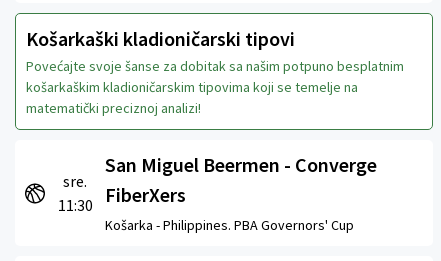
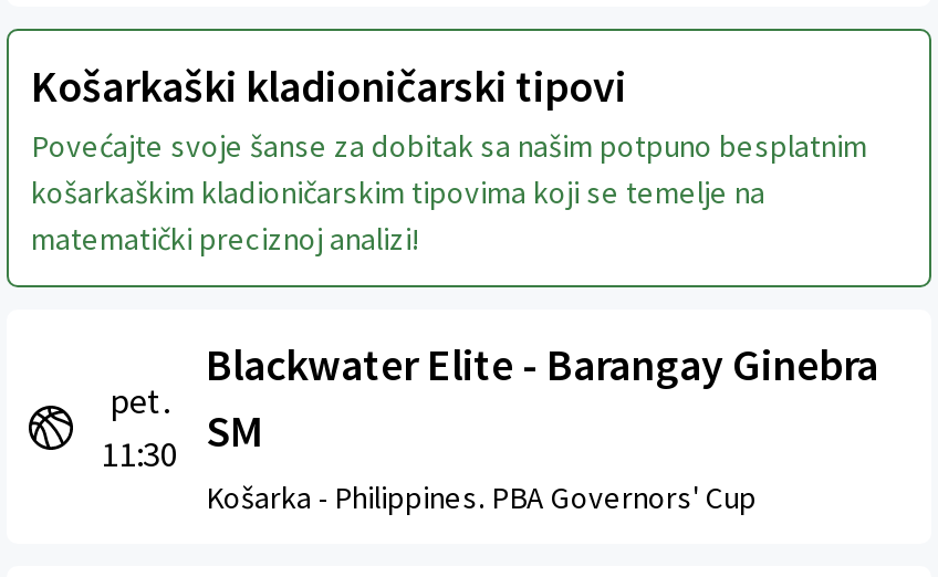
[105,152,377,207] San Miguel Beermen - Converge | FiberXers -> [206,336,878,458] Blackwater Elite - Barangay Ginebra | SM
[63,171,87,191] sre. -> [110,378,169,422] pet.

